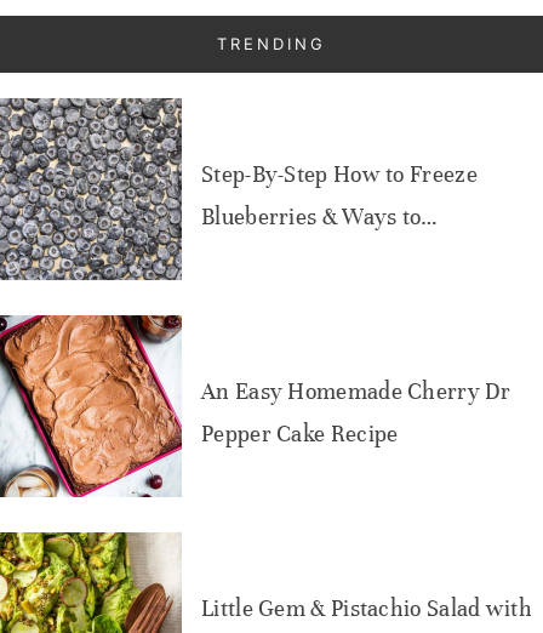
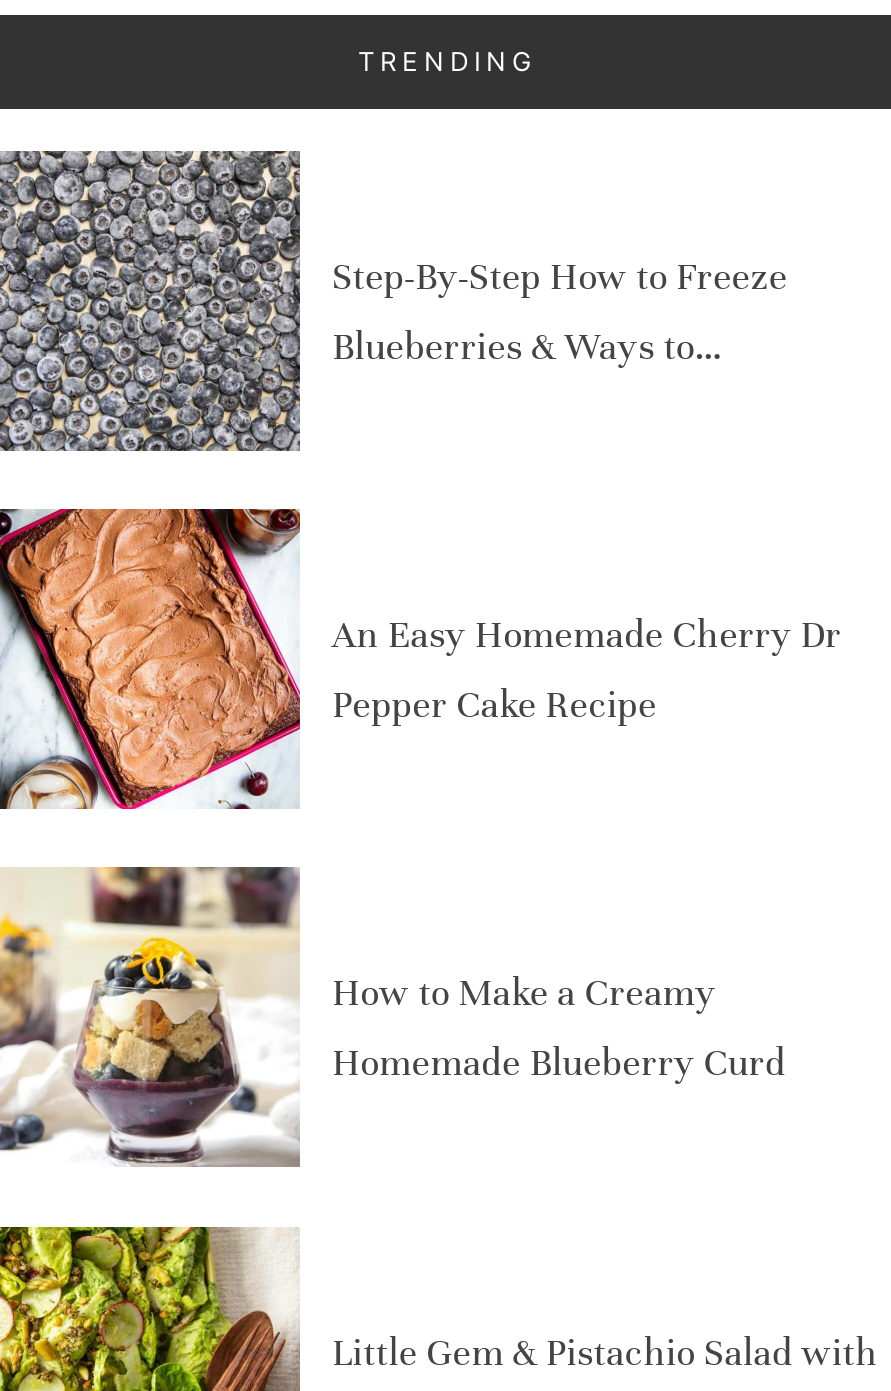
none -> [6,865,786,1167] [image] | How to Make a Creamy | Homemade Blueberry Curd

